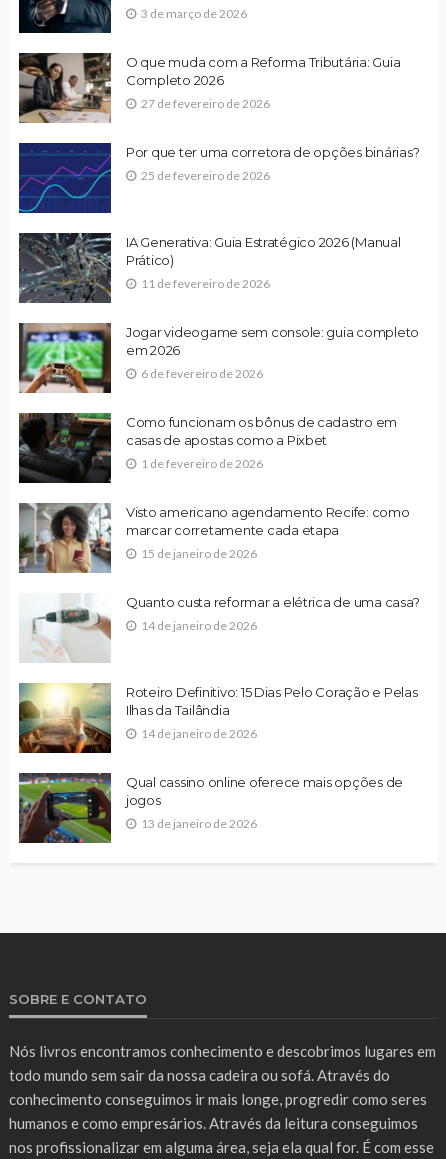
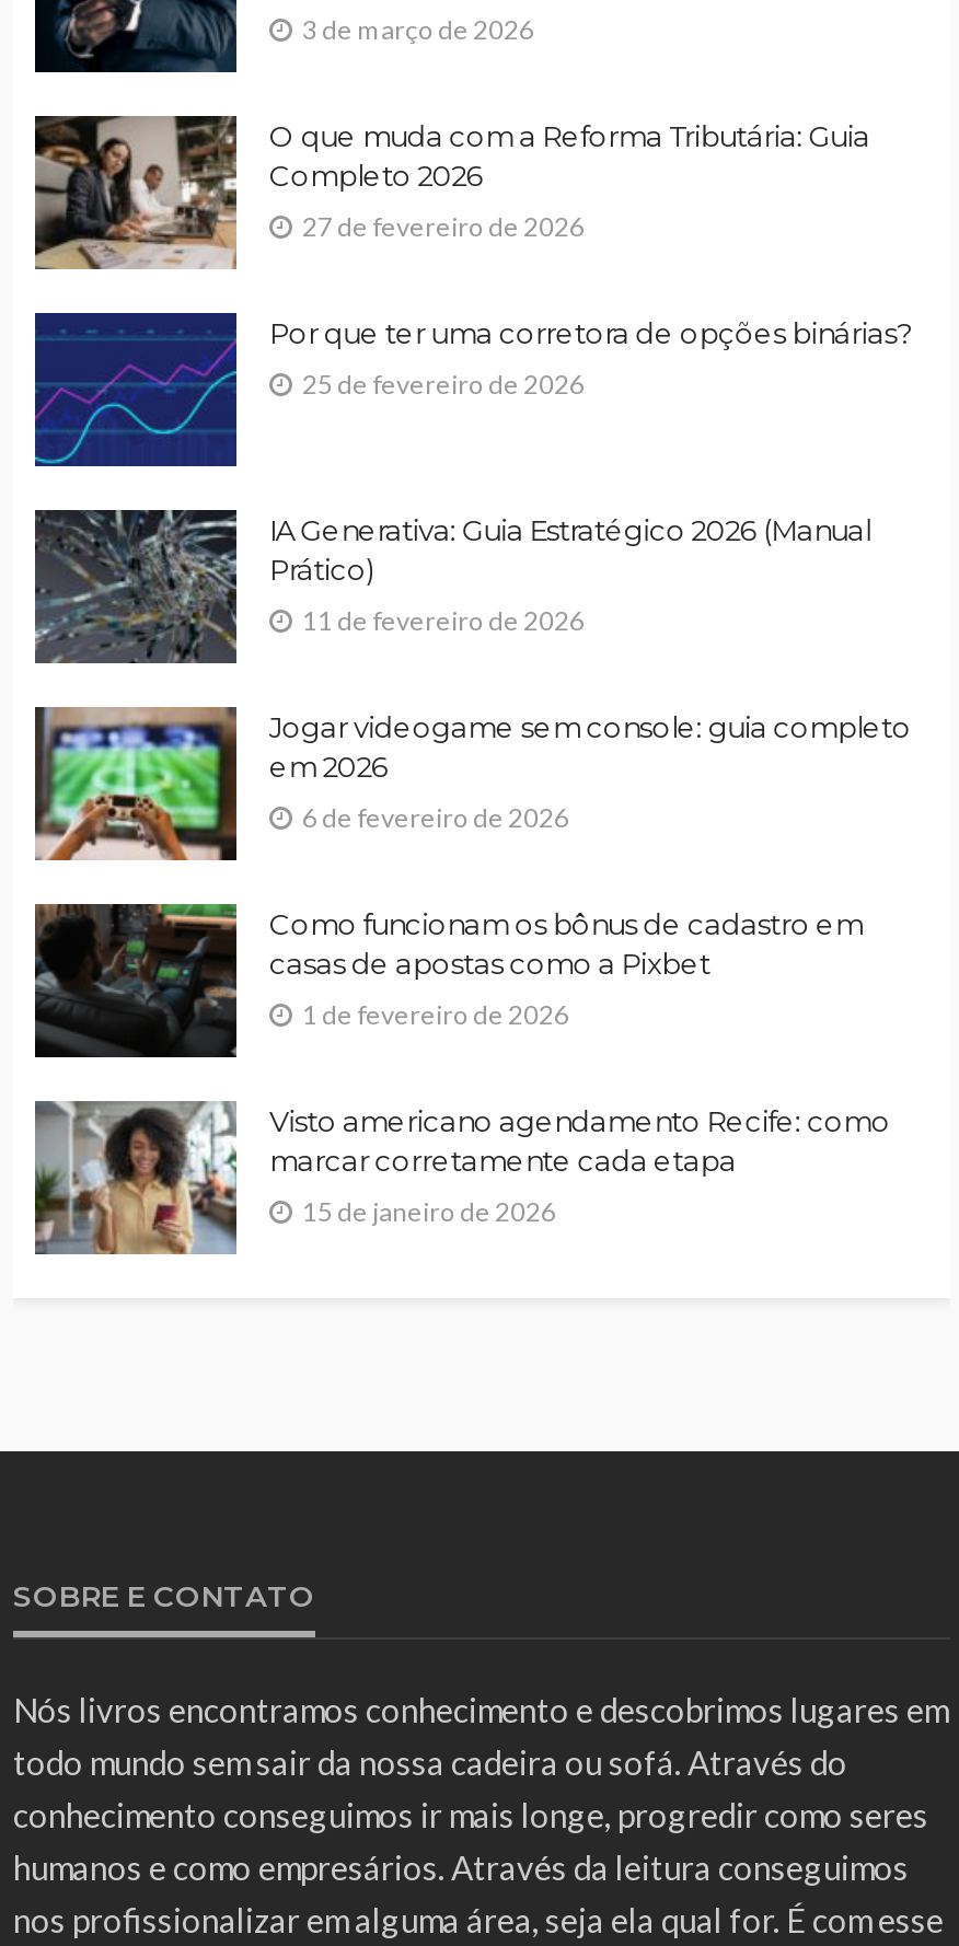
[27,594,419,661] [image] | Quanto custa reformar a elétrica de uma casa? | 14 de janeiro de 2026 -> none
[18,683,417,831] [image] | Roteiro Definitivo: 15 Dias Pelo Coração e Pelas | Ilhas da Tailândia | 14 de janeiro de 2026 | Qual cassino online oferece mais opções de | jogos | 13 de janeiro de 2026 -> none
[19,773,112,844] [image] -> none

